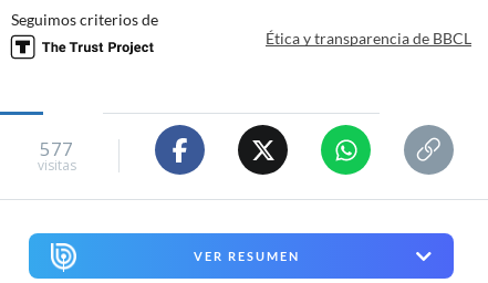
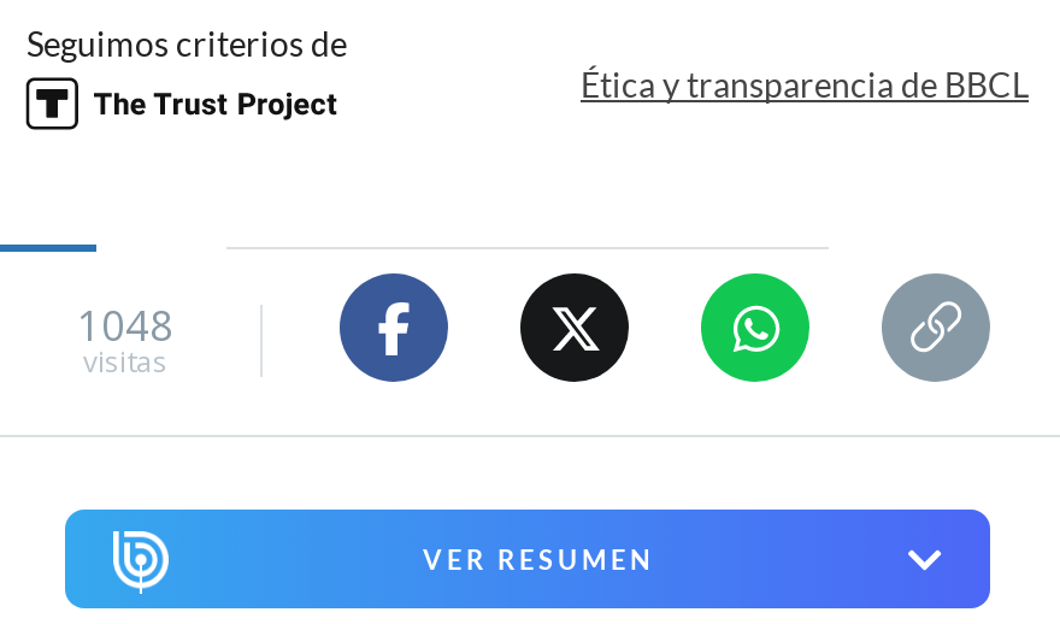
[40,136,73,161] 577 -> [77,298,173,353] 1048

